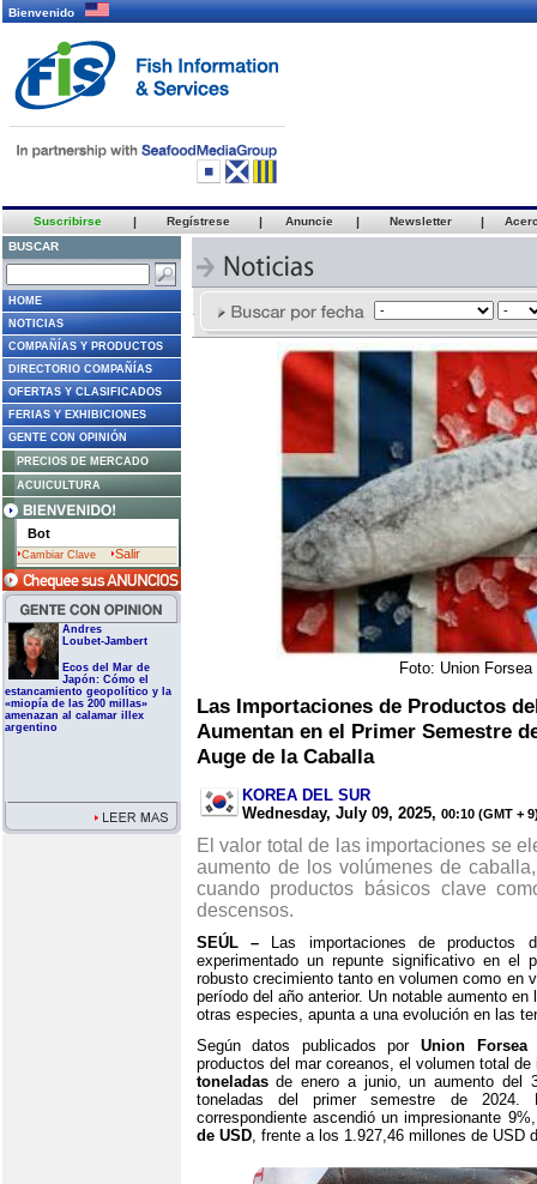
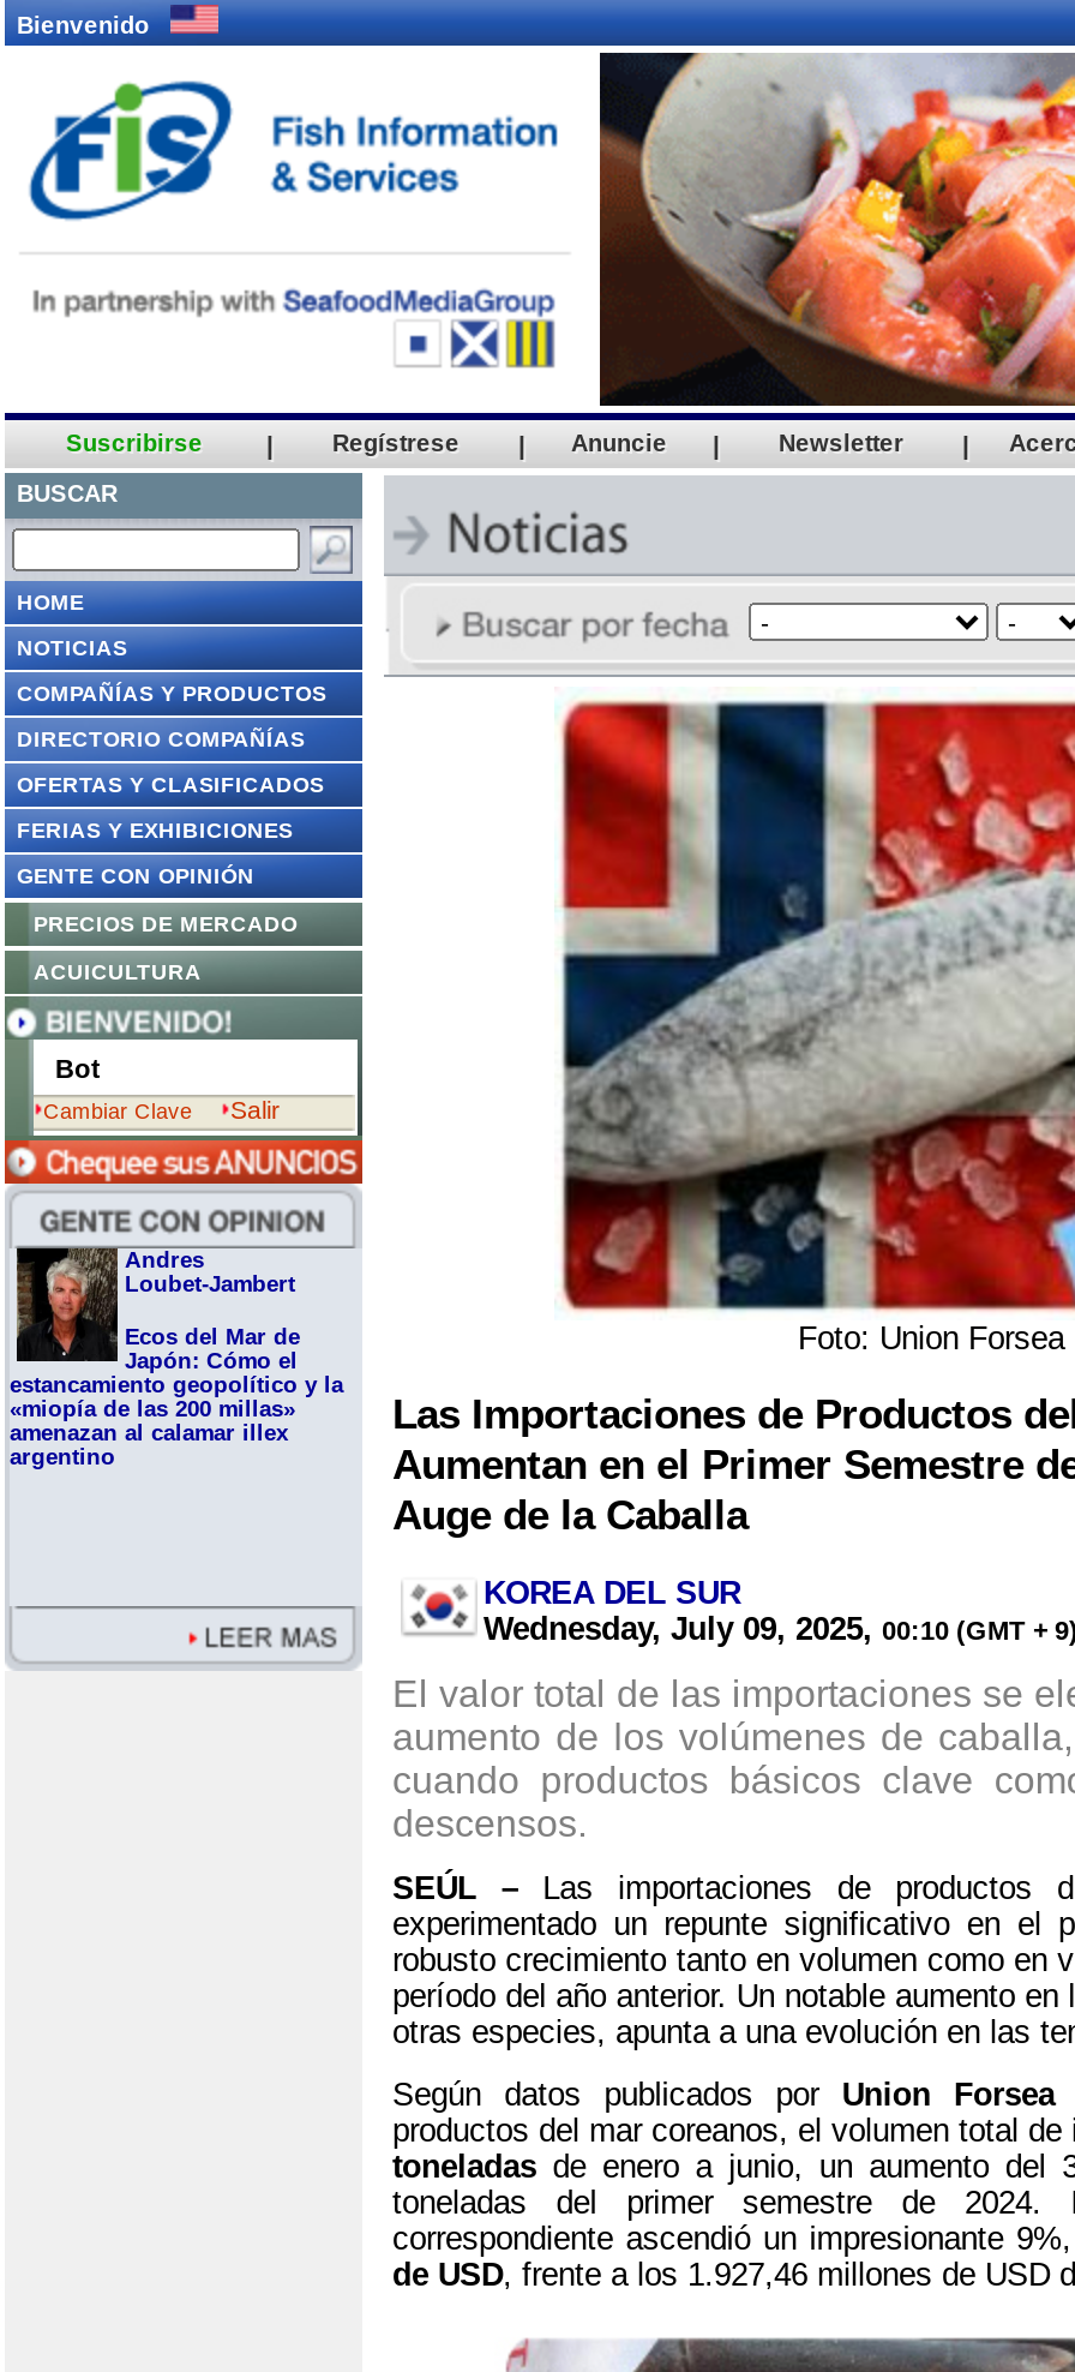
none -> [597,50,1068,408] [image]

